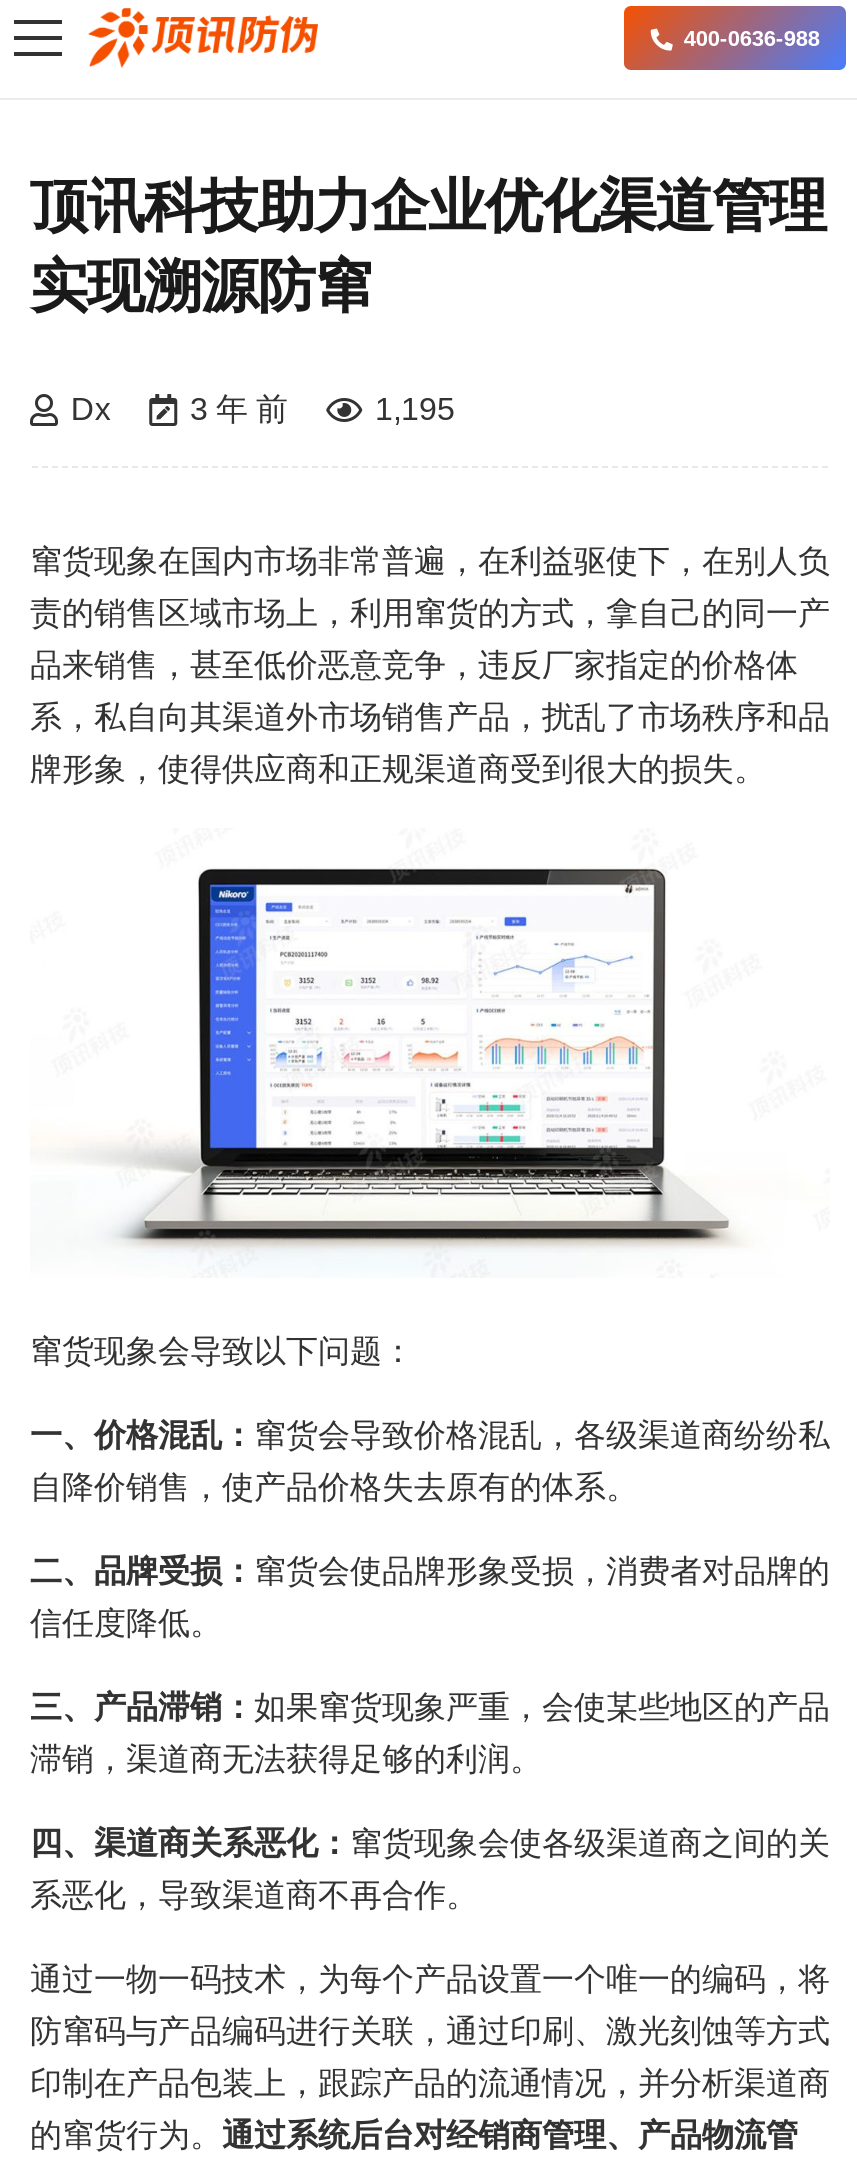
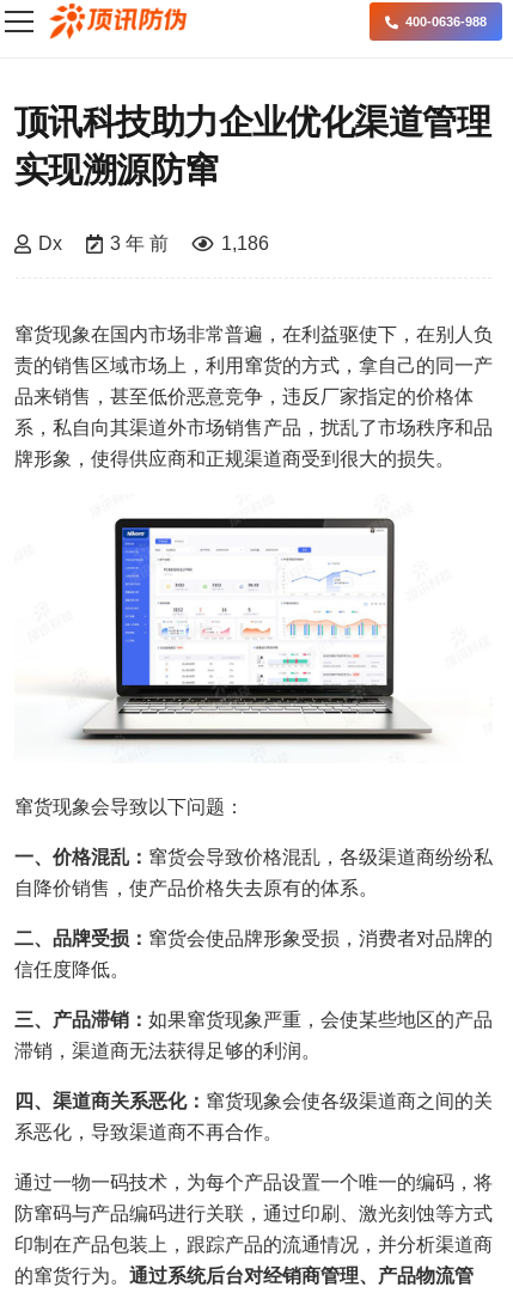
[375,392,455,426] 1,195 -> [221,233,268,254] 1,186

